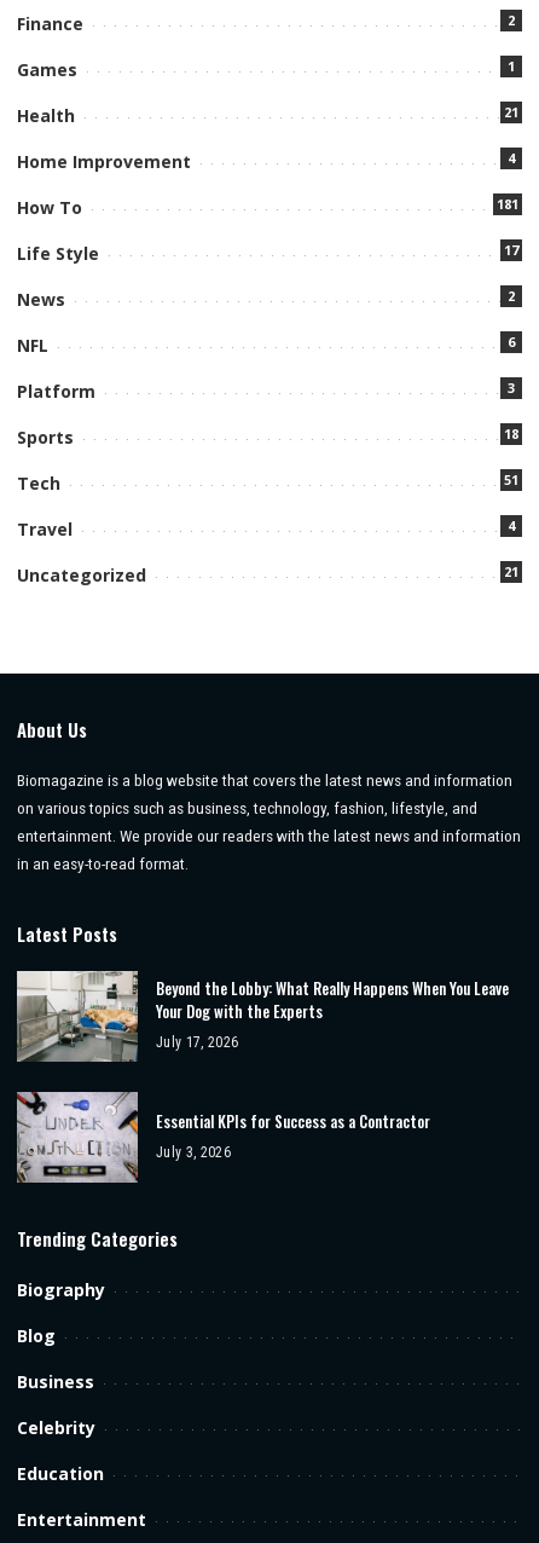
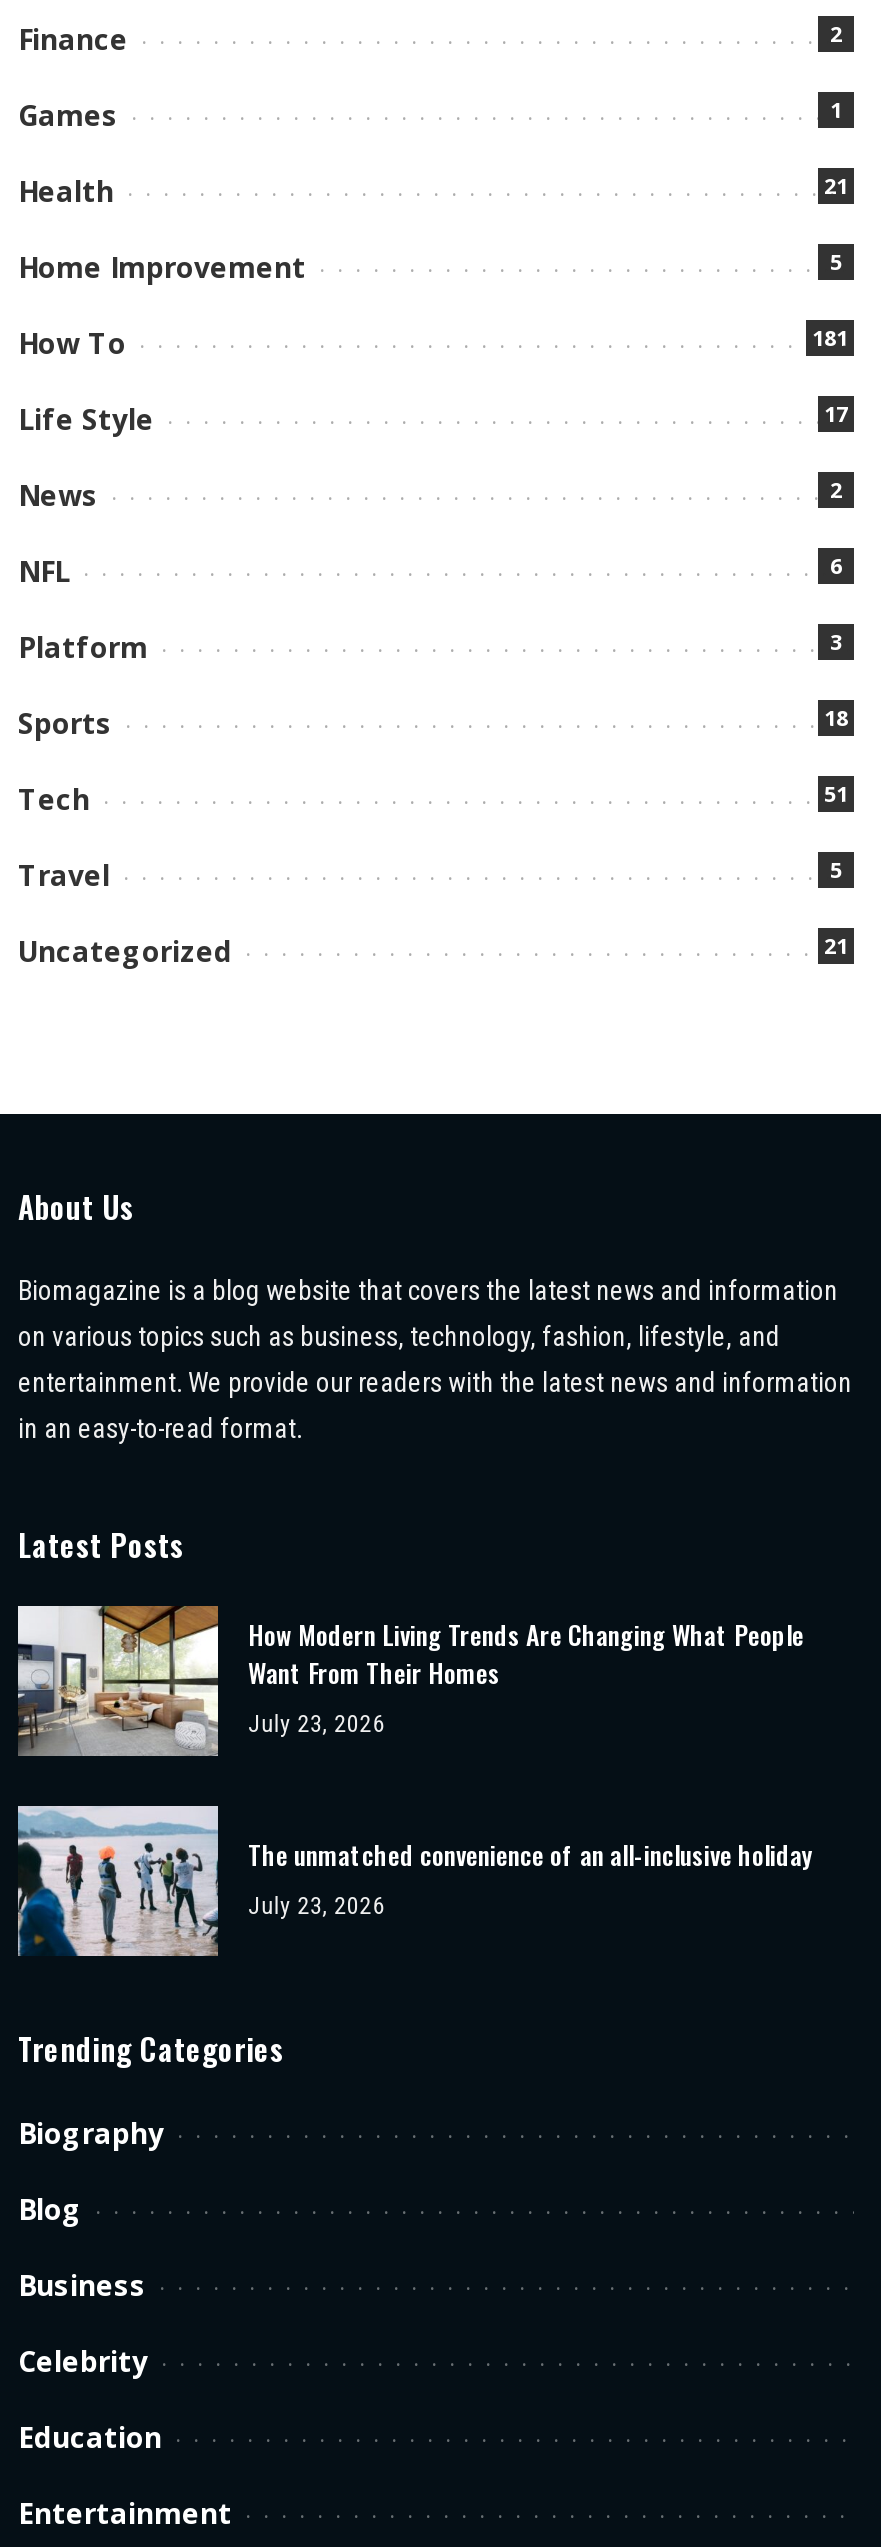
[508,149,515,167] 4 -> [830,247,842,277] 5
[508,517,515,535] 4 -> [830,855,842,885] 5
[16,970,509,1062] [image] | Beyond the Lobby: What Really Happens When You Leave | Your Dog with the Experts | July 17, 2026 -> [18,1604,804,1756] [image] | How Modern Living Trends Are Changing What People | Want From Their Homes | July 23, 2026
[16,1092,430,1184] [image] | Essential KPIs for Success as a Contractor | July 3, 2026 -> [16,1804,812,1956] [image] | The unmatched convenience of an all-inclusive holiday | July 23, 2026

